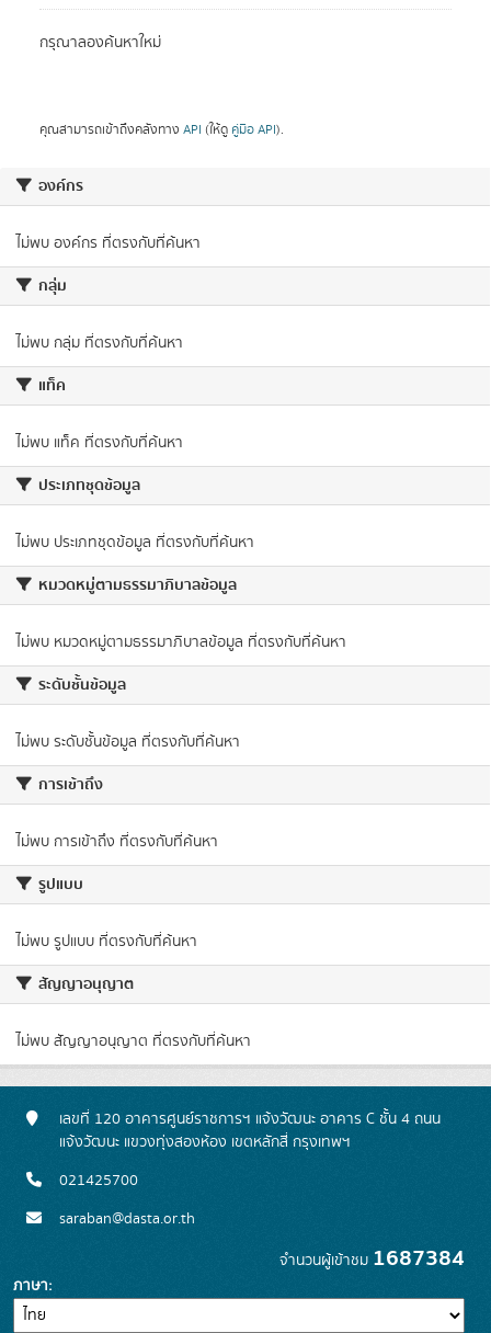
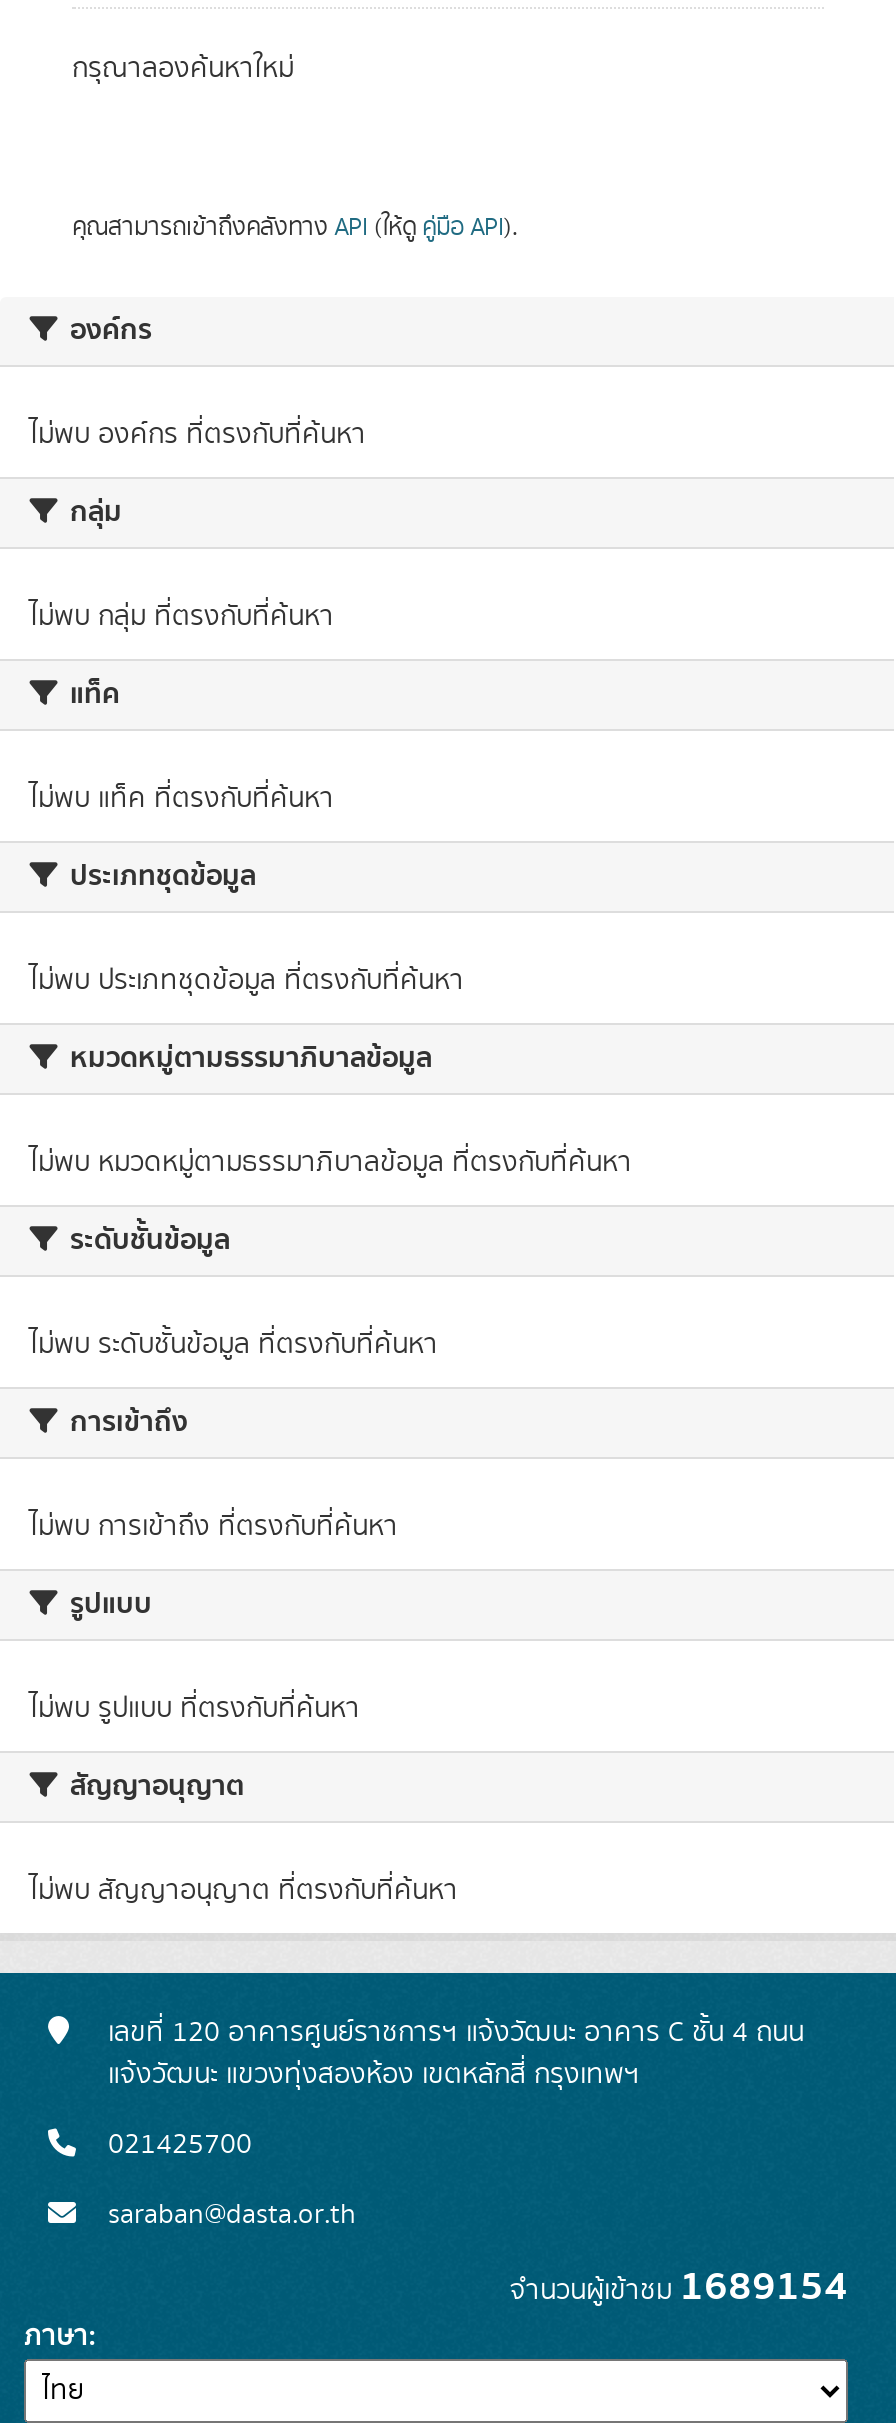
[279,1241,465,1276] จำนวนผู้เข้าชม1687384 -> [510,2255,848,2319] จำนวนผู้เข้าชม1689154

